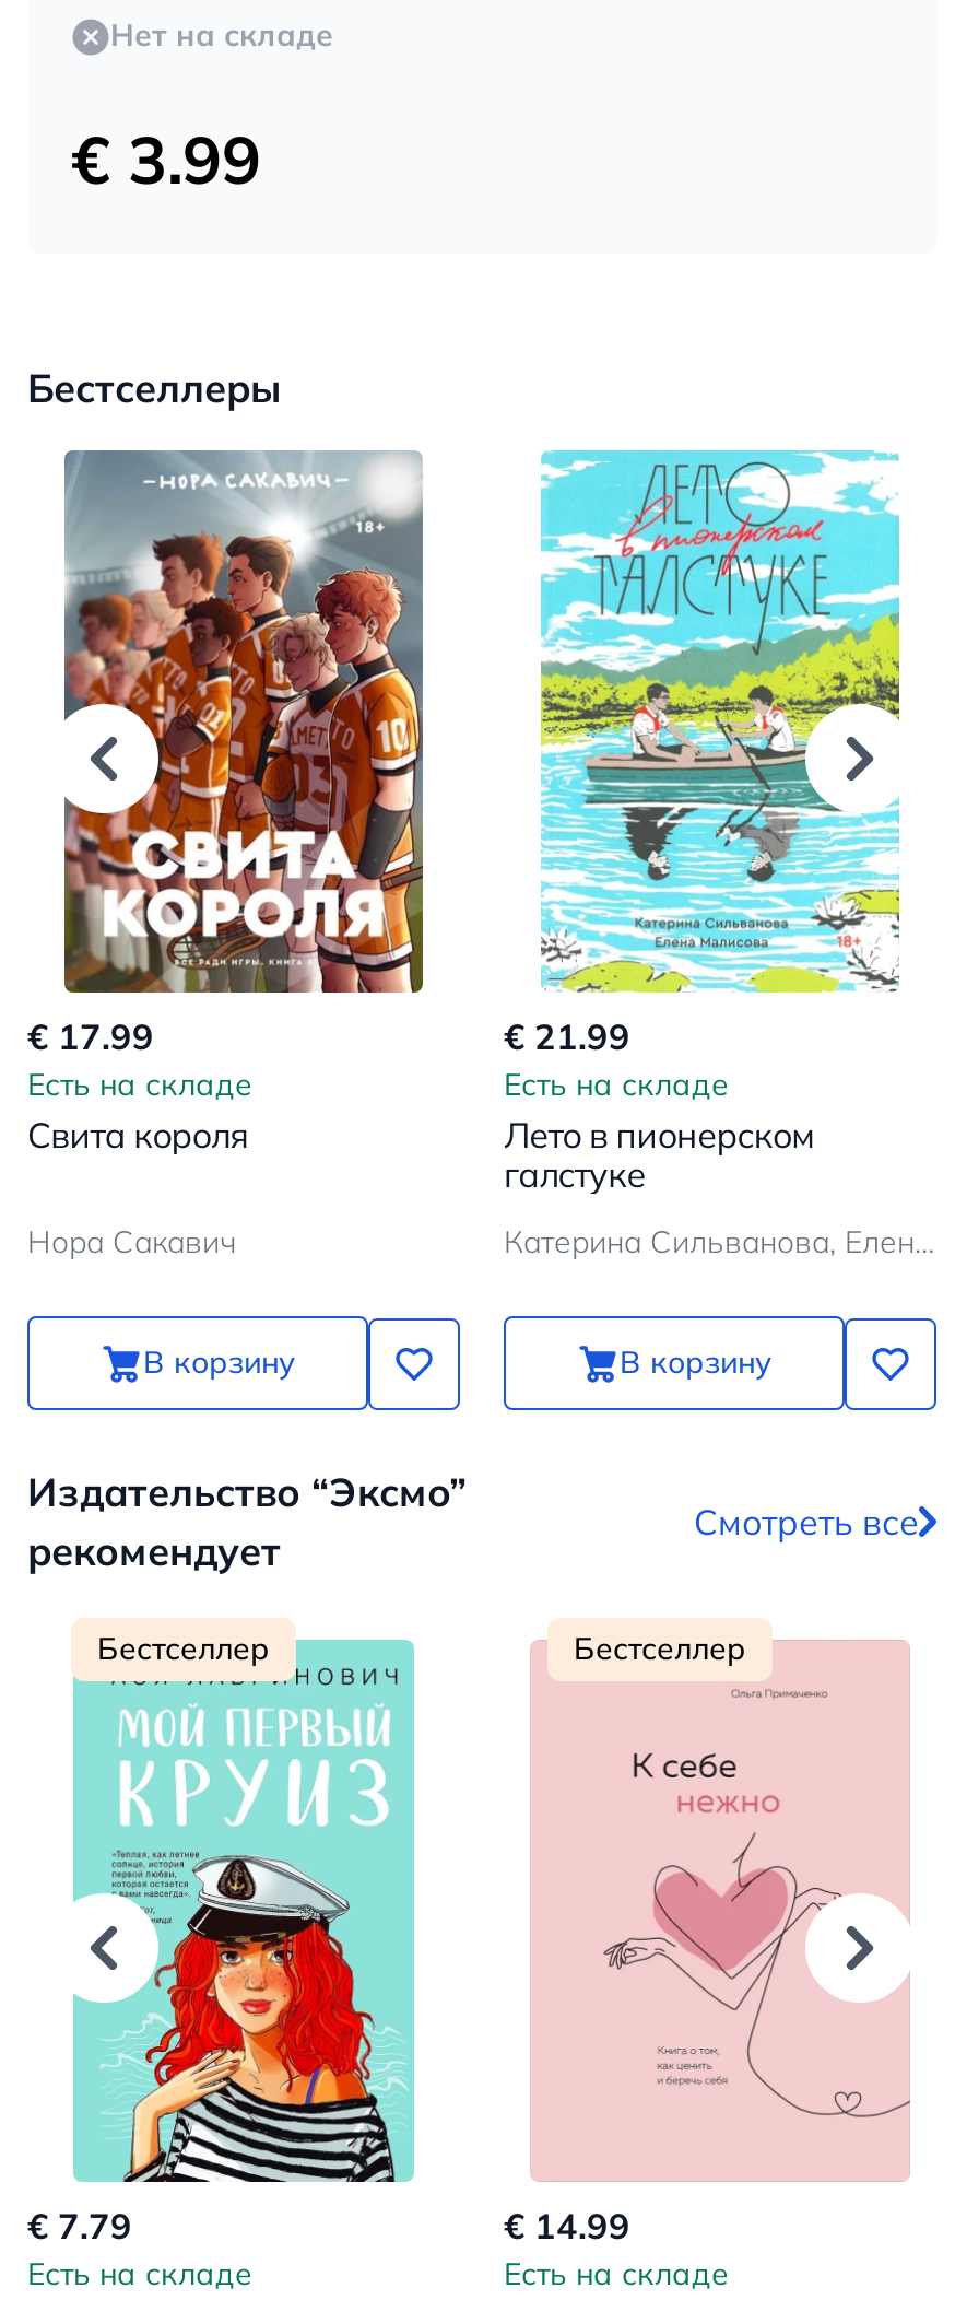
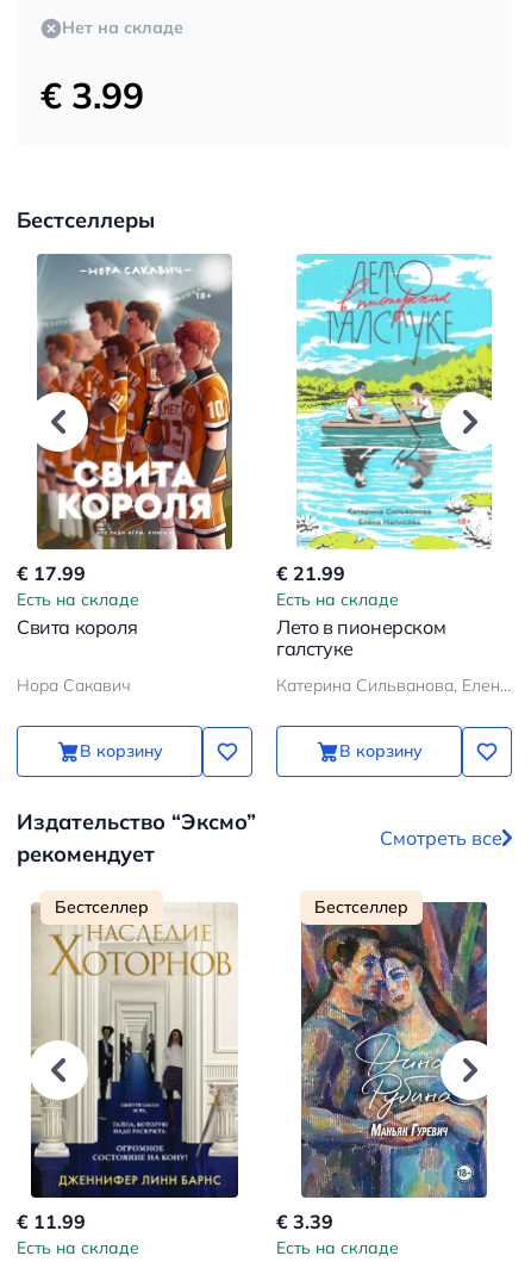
[27,1640,434,2248] [image] | € 7.79 -> [17,902,239,1234] [image] | € 11.99
[504,1640,910,2248] [image] | € 14.99 -> [276,901,496,1234] [image] | € 3.39

